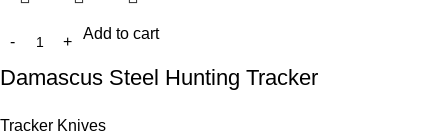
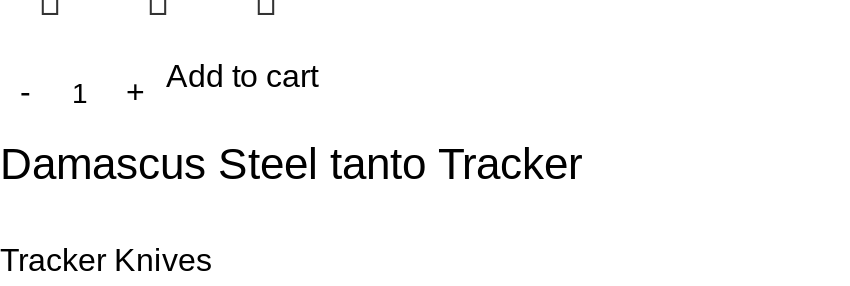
[0,64,318,89] Damascus Steel Hunting Tracker -> [0,138,582,188] Damascus Steel tanto Tracker

